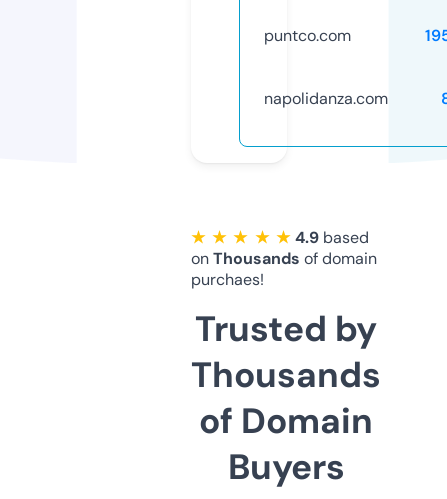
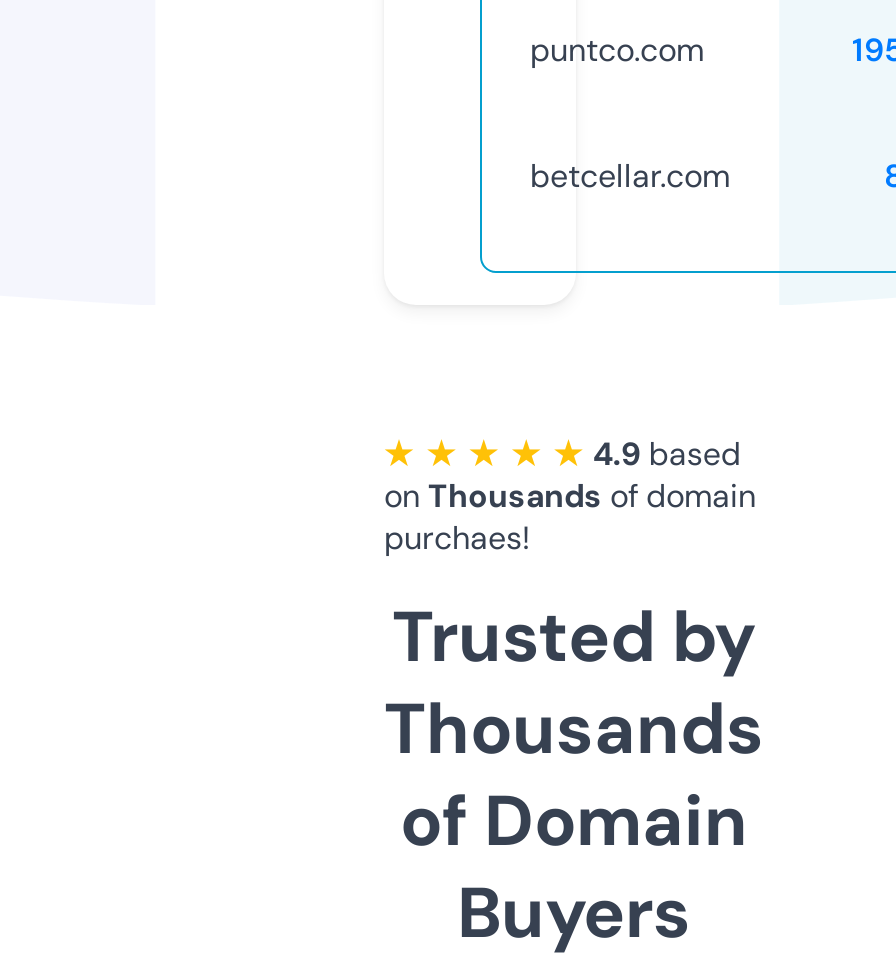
[264,88,388,109] napolidanza.com -> [530,155,730,197] betcellar.com

